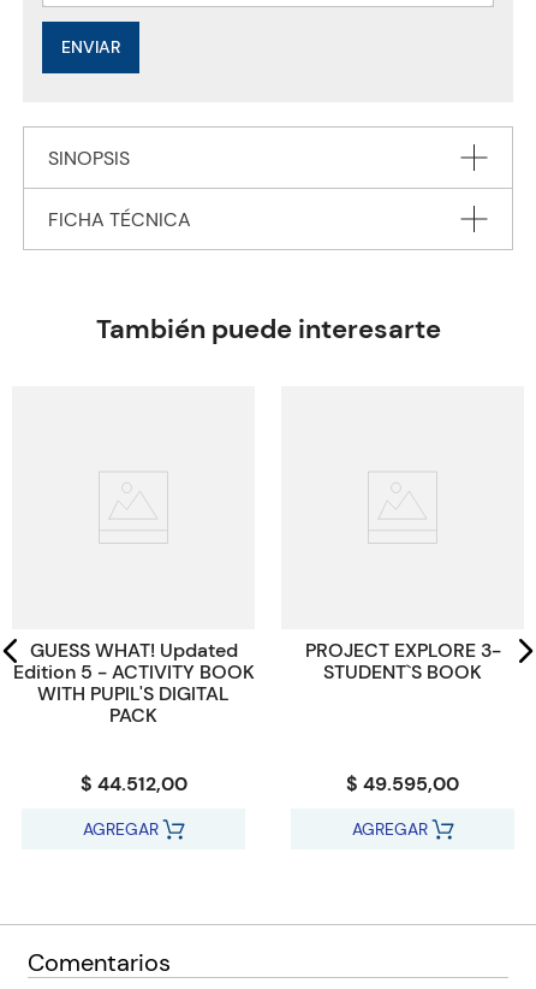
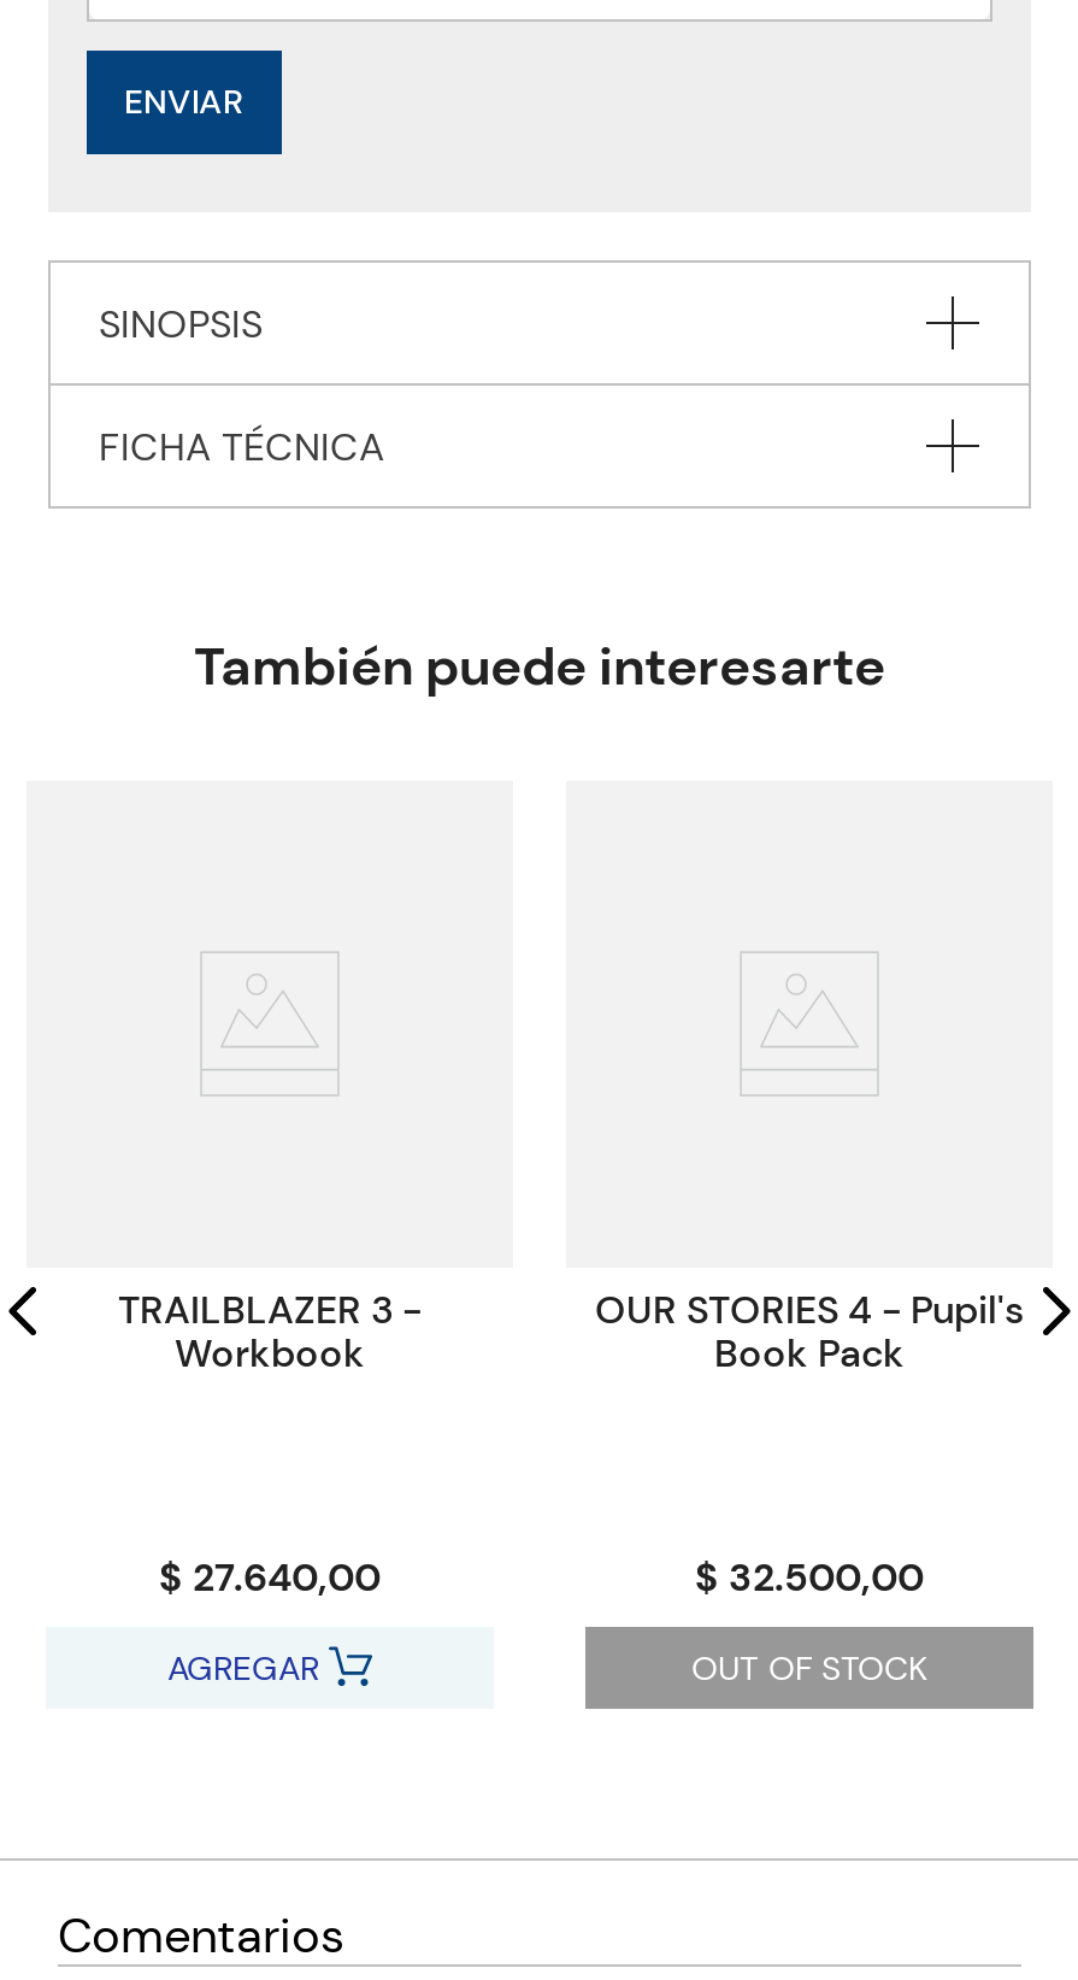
[13,638,254,728] GUESS WHAT! Updated | Edition 5 - ACTIVITY BOOK | WITH PUPIL'S DIGITAL | PACK -> [118,1285,422,1379] TRAILBLAZER 3 - | Workbook
[305,638,501,685] PROJECT EXPLORE 3- | STUDENT`S BOOK -> [595,1285,1024,1379] OUR STORIES 4 - Pupil's | Book Pack
[80,771,187,796] $ 44.512,00 -> [159,1552,381,1603] $ 27.640,00
[346,771,459,796] $ 49.595,00 -> [695,1552,924,1603] $ 32.500,00
[352,818,427,840] AGREGAR -> [691,1646,927,1690] OUT OF STOCK

